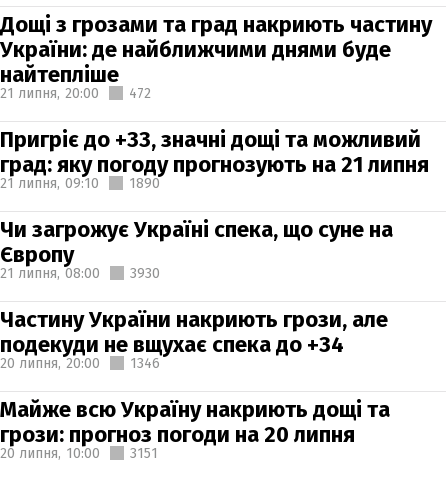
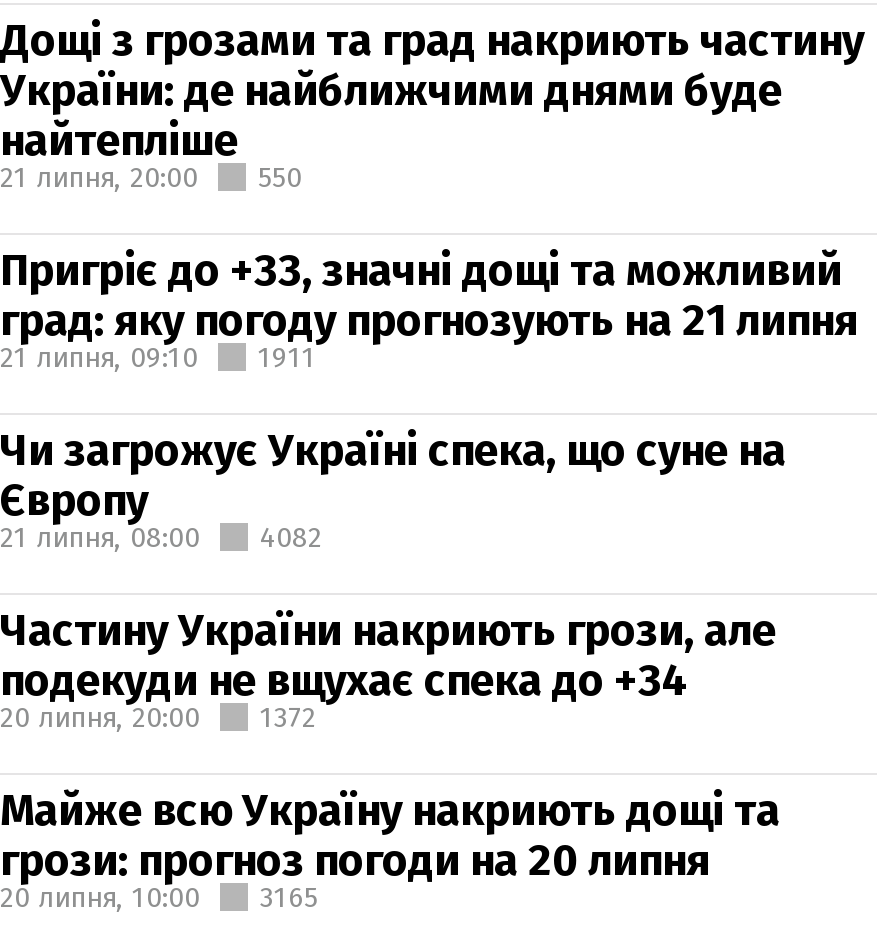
[0,84,151,101] 21 липня, 20:00 472 -> [0,160,302,194] 21 липня, 20:00 550
[129,174,160,191] 1890 -> [258,340,316,374] 1911
[0,264,160,281] 21 липня, 08:00 3930 -> [0,520,322,554] 21 липня, 08:00 4082
[0,354,160,371] 20 липня, 20:00 1346 -> [0,700,316,734] 20 липня, 20:00 1372
[0,444,158,461] 20 липня, 10:00 3151 -> [0,880,318,914] 20 липня, 10:00 3165

